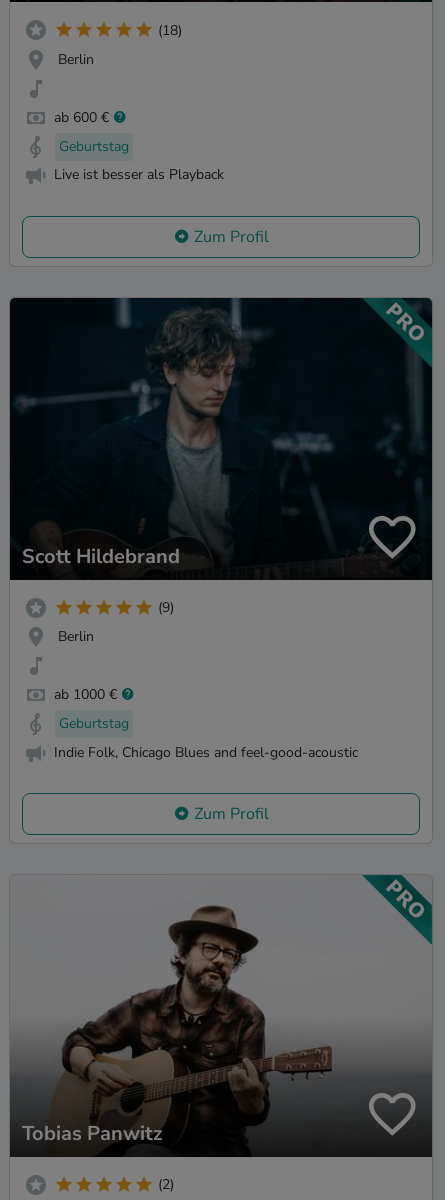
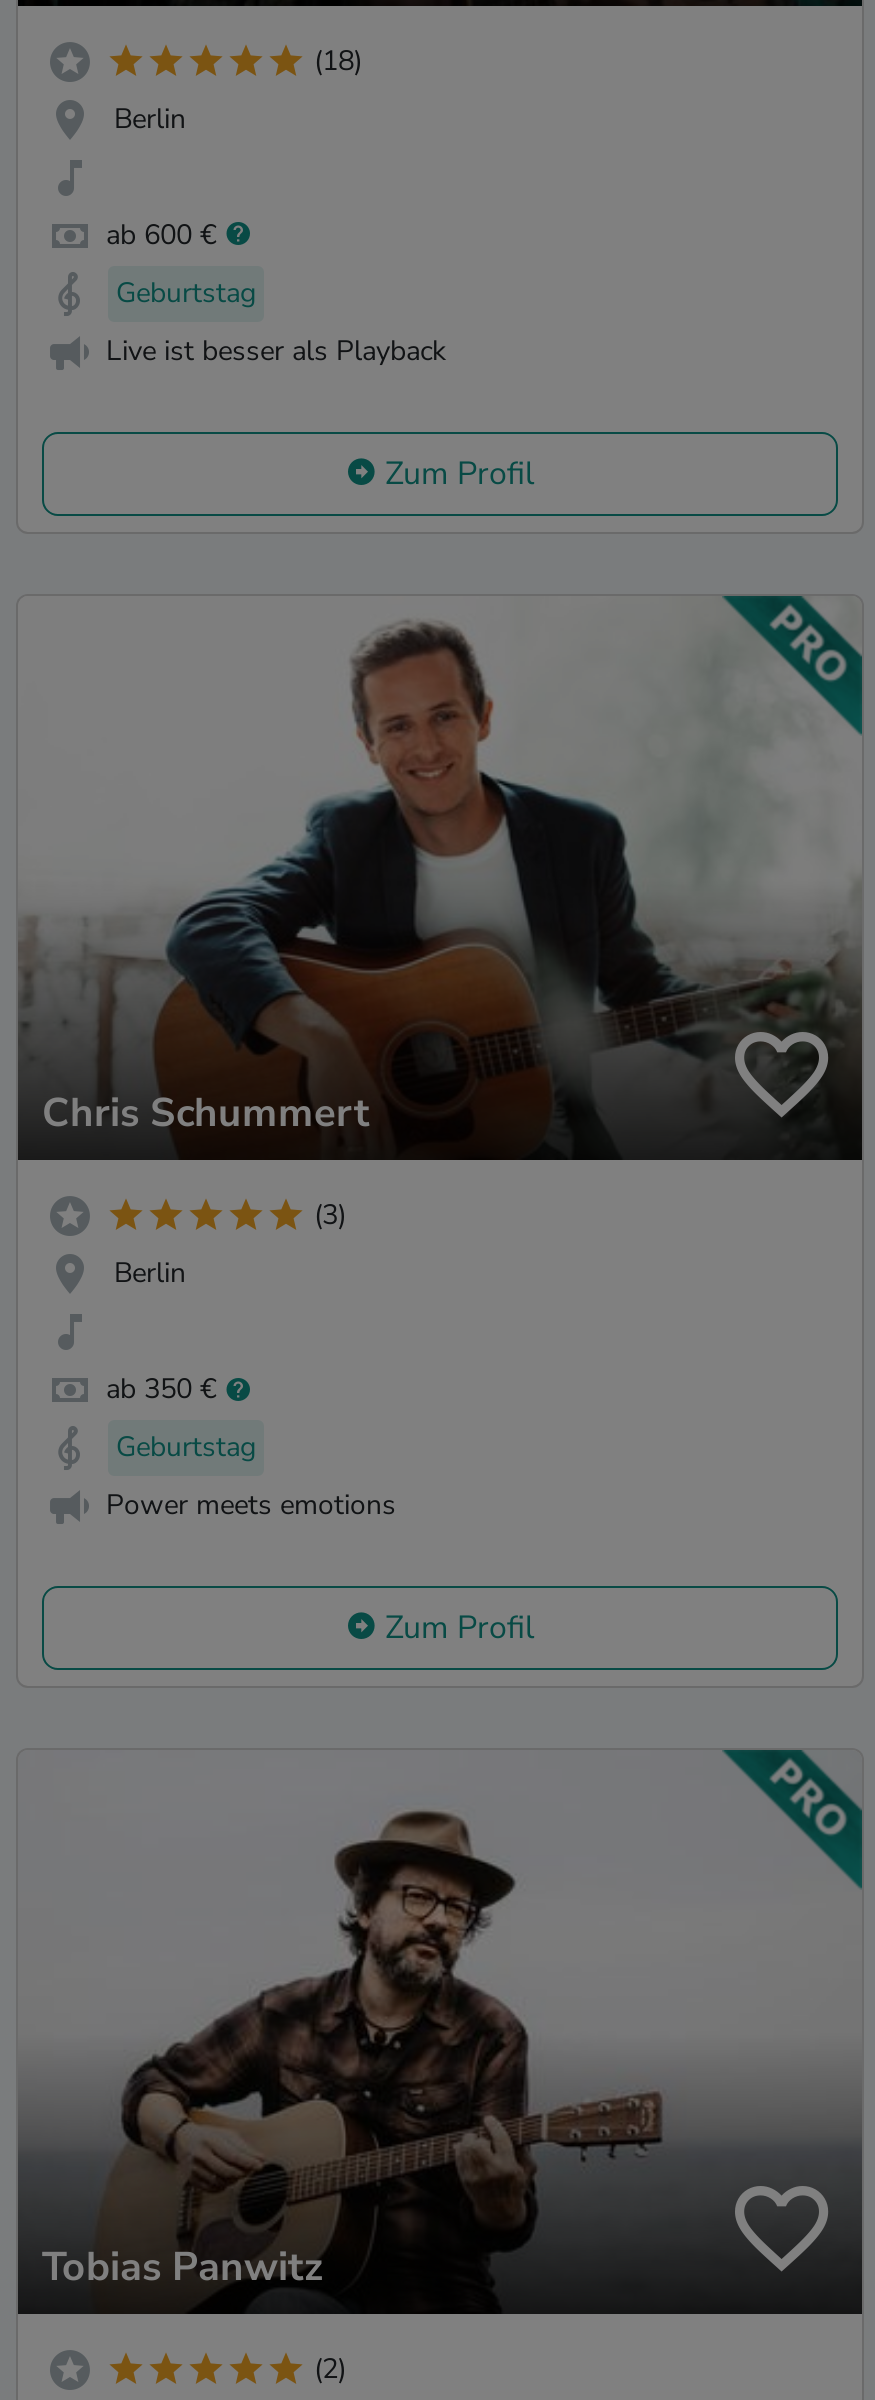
[9,297,433,579] [image] | Scott Hildebrand -> [16,596,864,1160] [image] | Chris Schummert
[158,598,174,617] (9) -> [314,1196,346,1234] (3)
[54,685,117,704] ab 1000 € -> [106,1370,216,1408] ab 350 €
[54,742,358,761] Indie Folk, Chicago Blues and feel-good-acoustic -> [106,1485,396,1523] Power meets emotions

